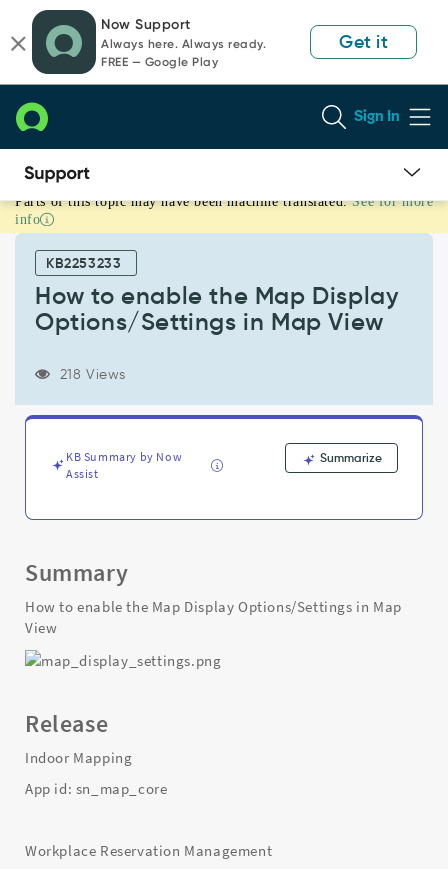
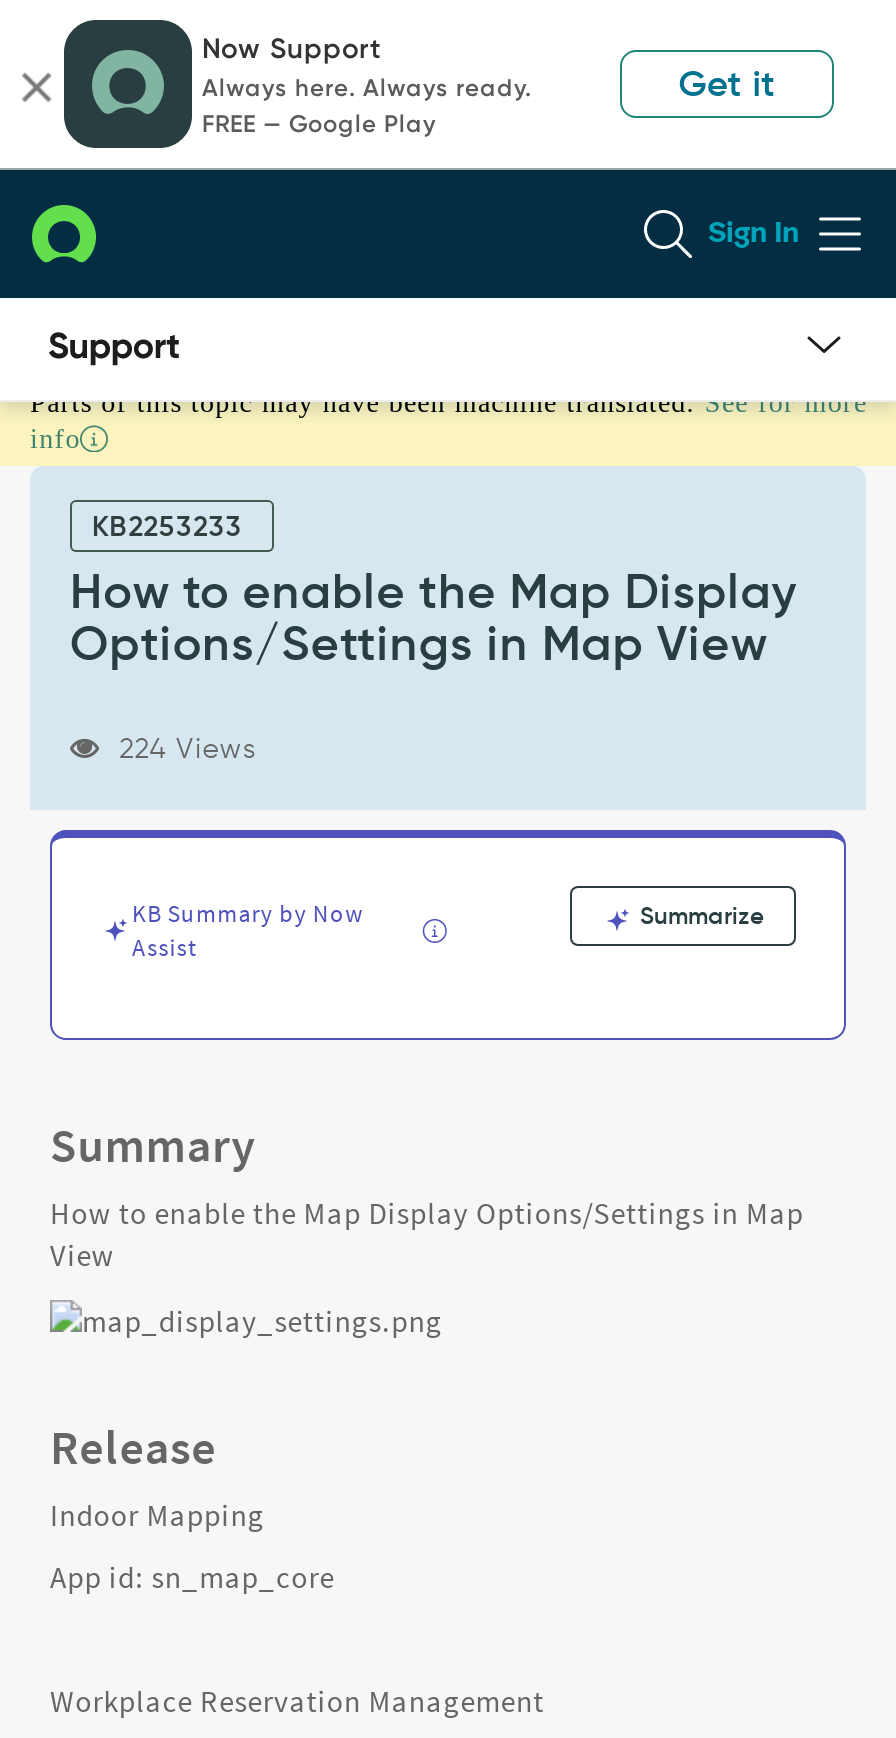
[55,366,126,383] 218 Views -> [110,732,256,766] 224 Views

